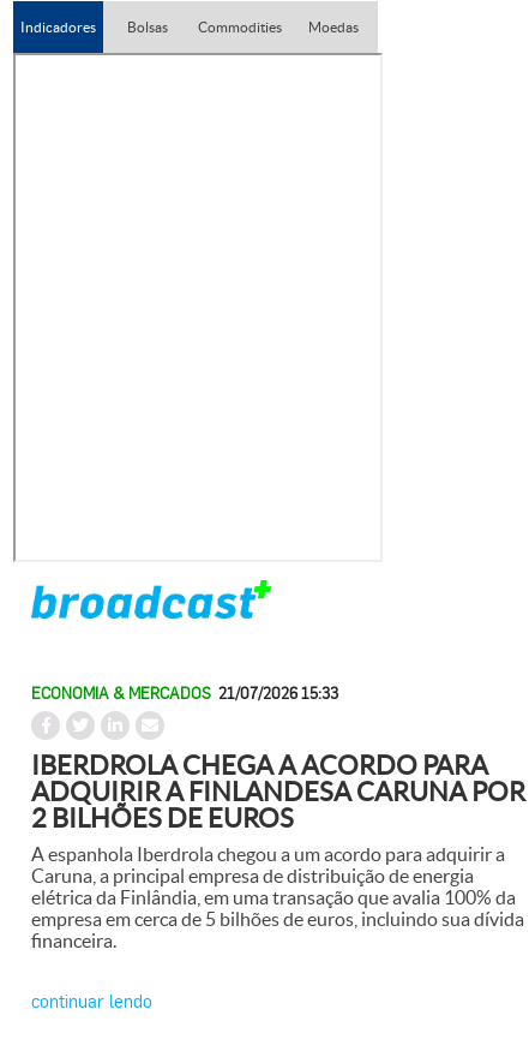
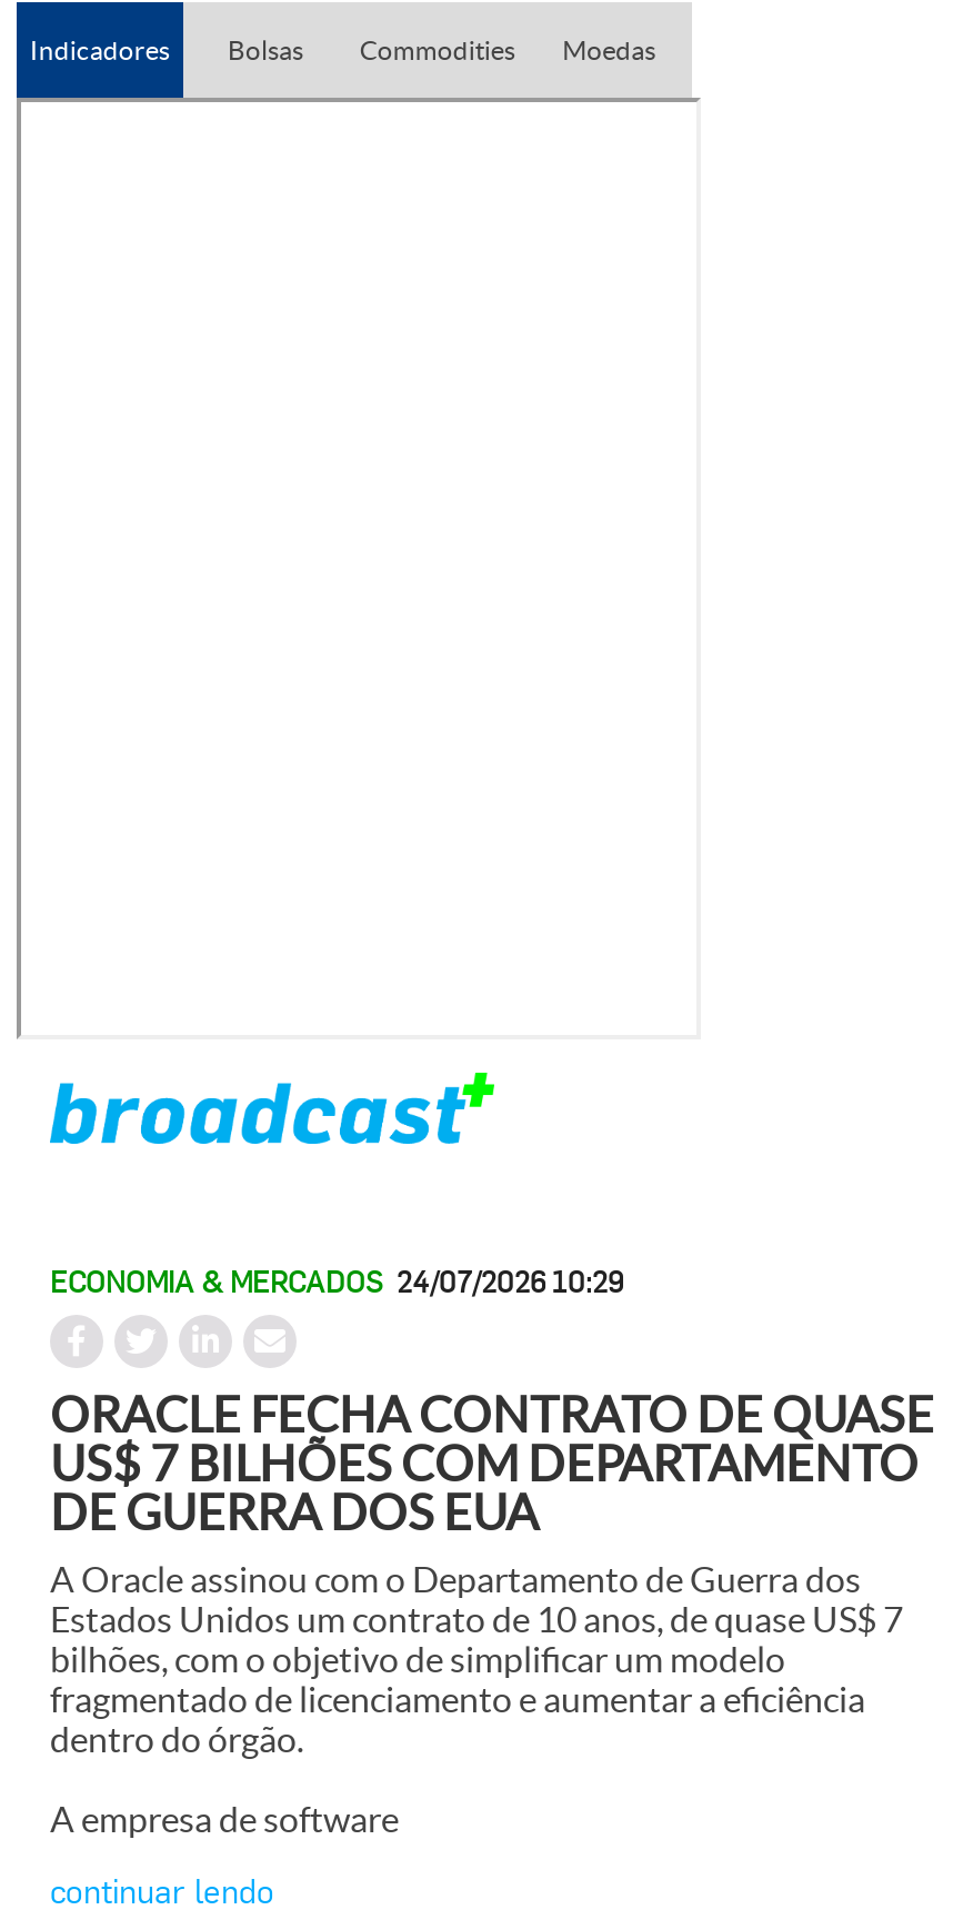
[31,683,525,951] ECONOMIA & MERCADOS 21/07/2026 15:33 | IBERDROLA CHEGA A ACORDO PARA | ADQUIRIR A FINLANDESA CARUNA POR | 2 BILHÕES DE EUROS | A espanhola Iberdrola chegou a um acordo para adquirir a | Caruna, a principal empresa de distribuição de energia | elétrica da Finlândia, em uma transação que avalia 100% da | empresa em cerca de 5 bilhões de euros, incluindo sua dívida | financeira. -> [50,1263,934,1838] ECONOMIA & MERCADOS 24/07/2026 10:29 | ORACLE FECHA CONTRATO DE QUASE | US$ 7 BILHÕES COM DEPARTAMENTO | DE GUERRA DOS EUA | A Oracle assinou com o Departamento de Guerra dos | Estados Unidos um contrato de 10 anos, de quase US$ 7 | bilhões, com o objetivo de simplificar um modelo | fragmentado de licenciamento e aumentar a eficiência | dentro do órgão. | A empresa de software

